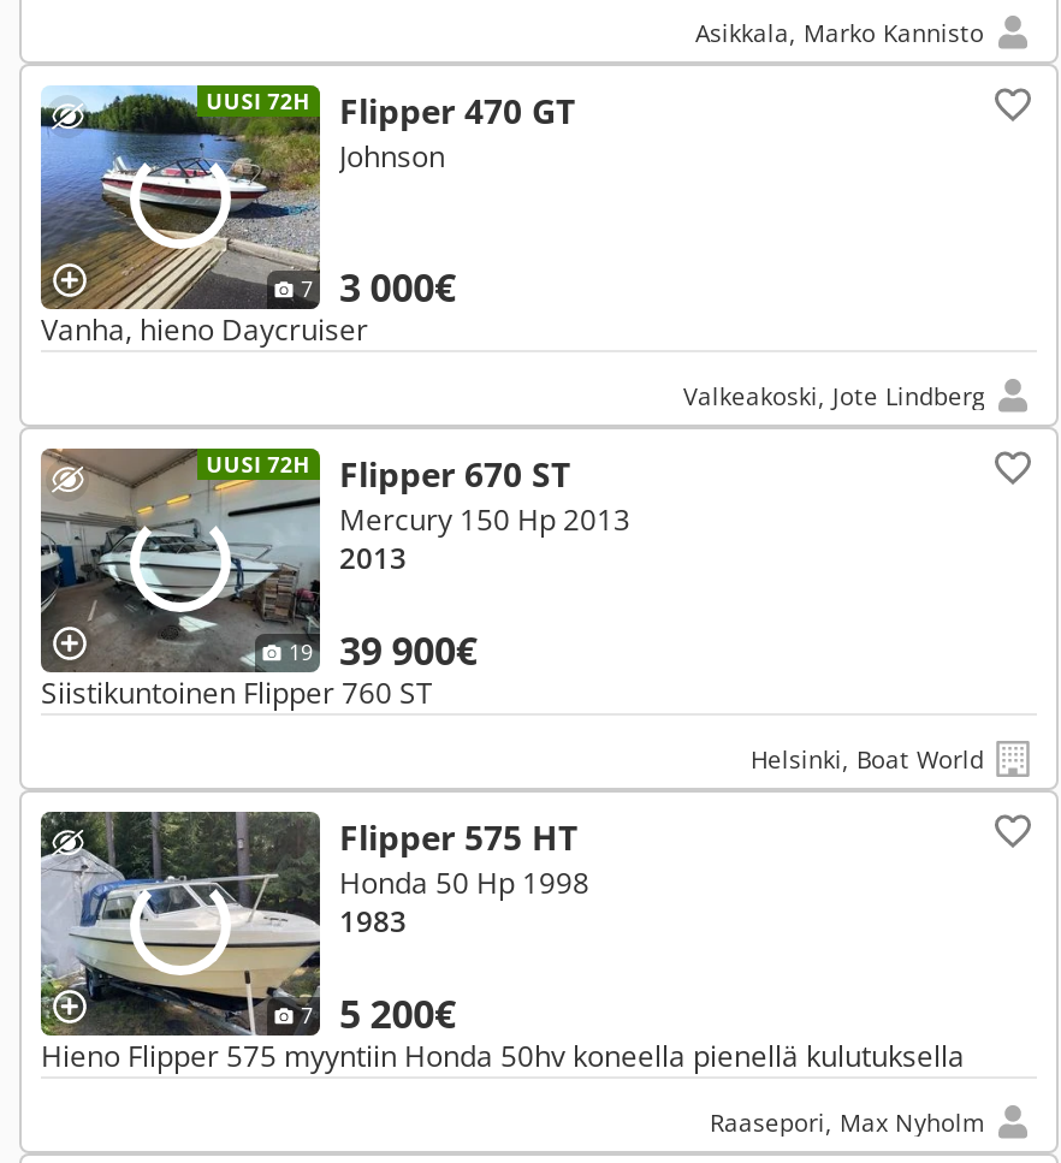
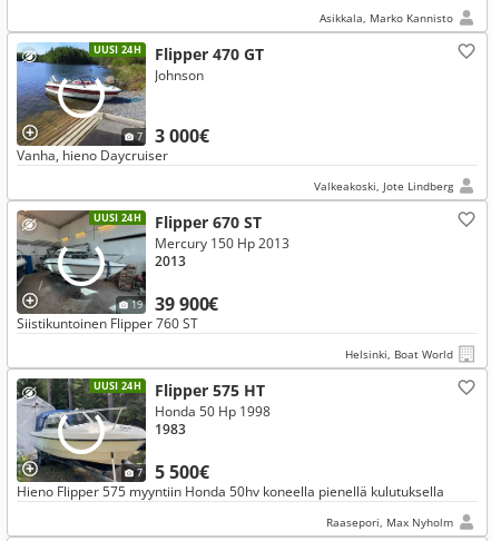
[206,85,575,133] UUSI 72H Flipper 470 GT -> [93,42,264,65] UUSI 24H Flipper 470 GT
[206,449,570,497] UUSI 72H Flipper 670 ST -> [93,210,262,233] UUSI 24H Flipper 670 ST
none -> [93,378,141,393] UUSI 24H
[301,987,456,1040] 7 5 200€ -> [137,460,209,484] 7 5 500€

